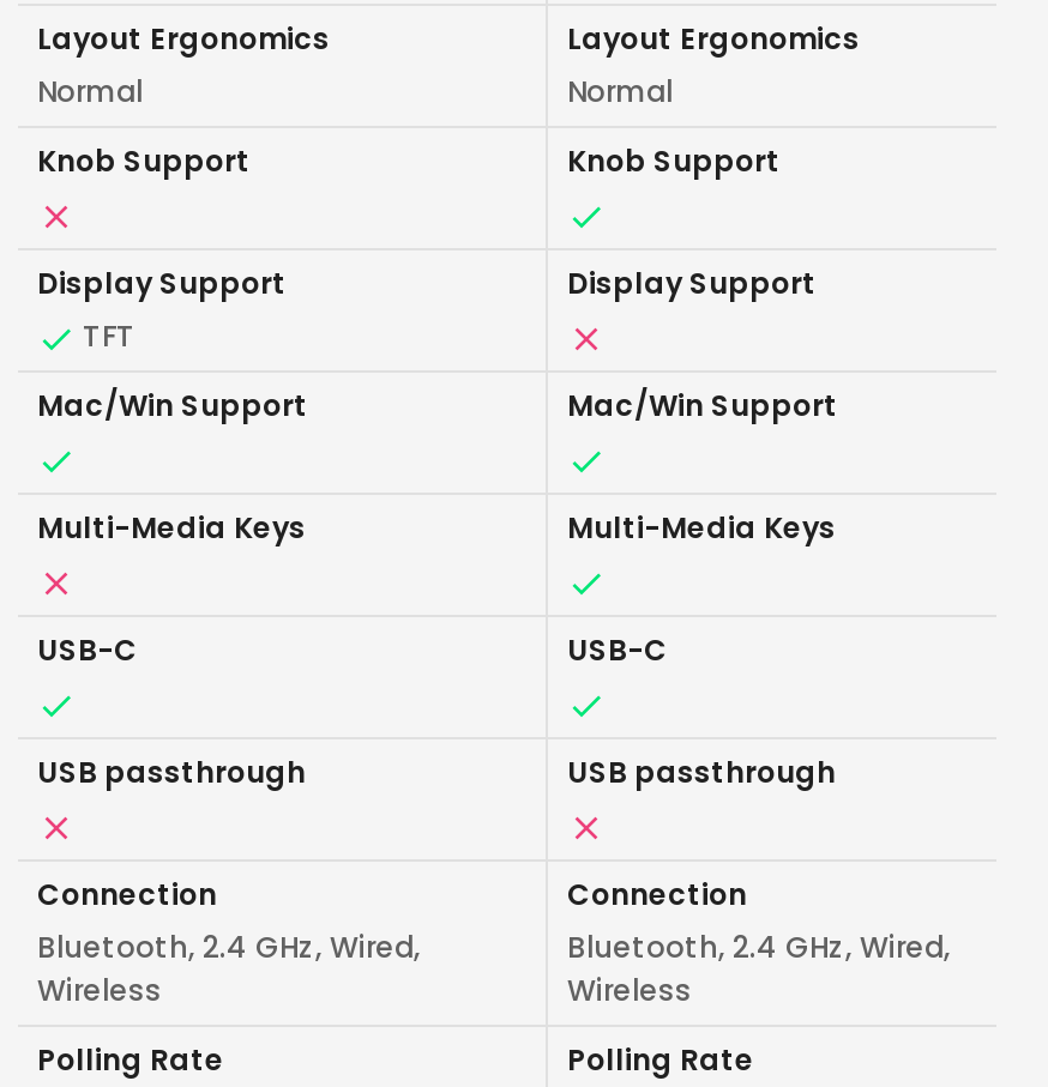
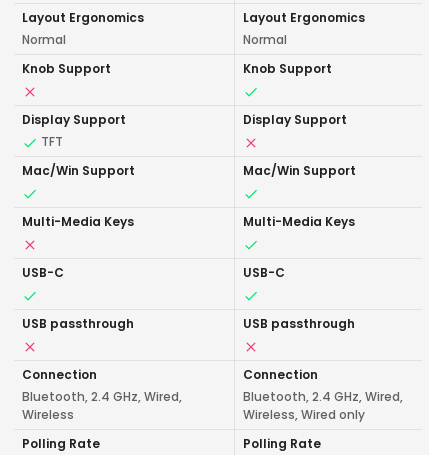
[567,970,692,1010] Wireless -> [243,406,365,423] Wireless, Wired only

